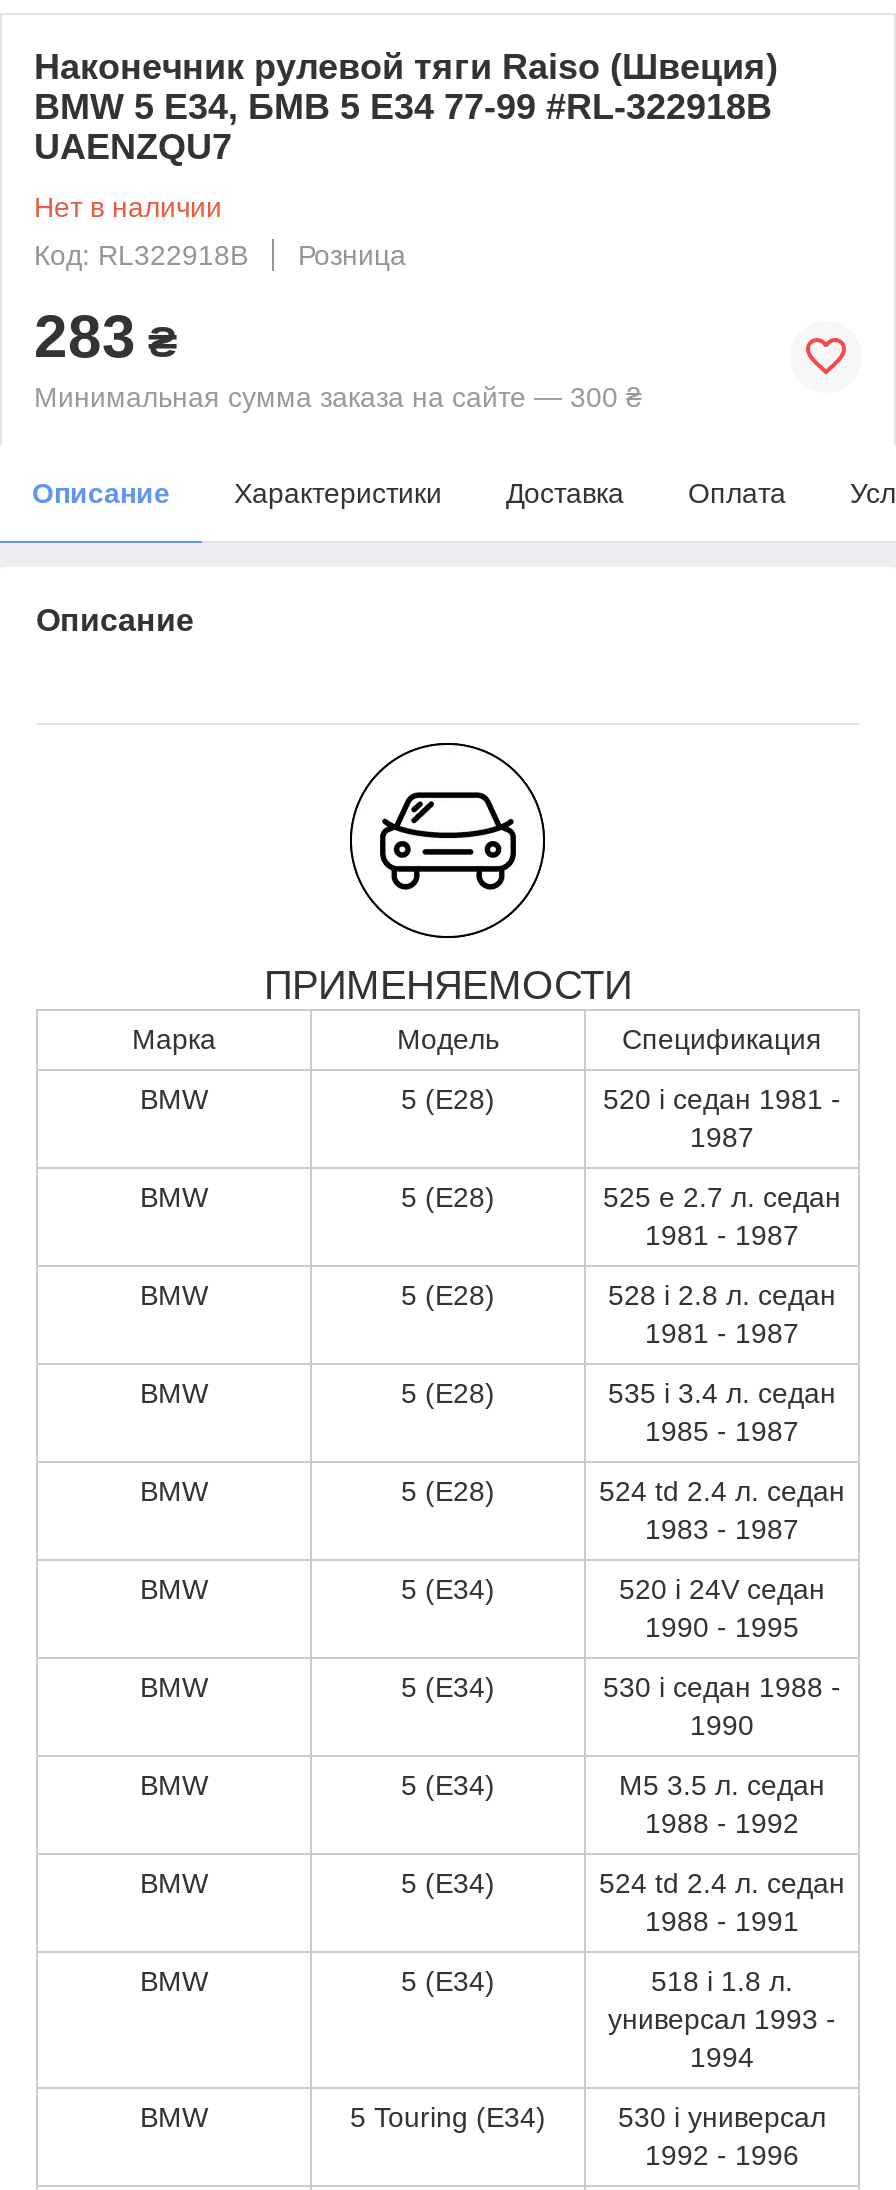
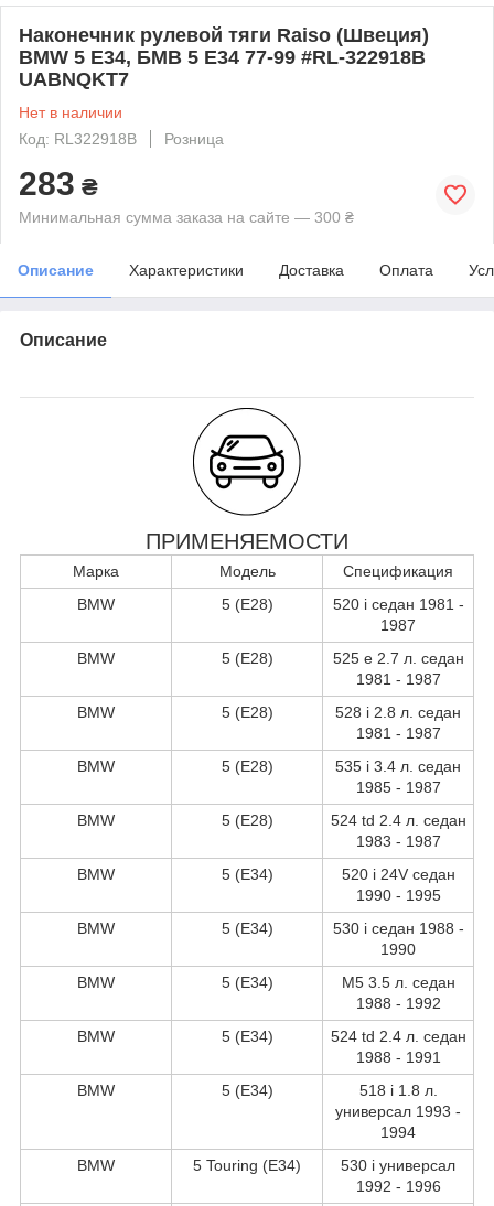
[34,127,232,167] UAENZQU7 -> [19,68,129,90] UABNQKT7

